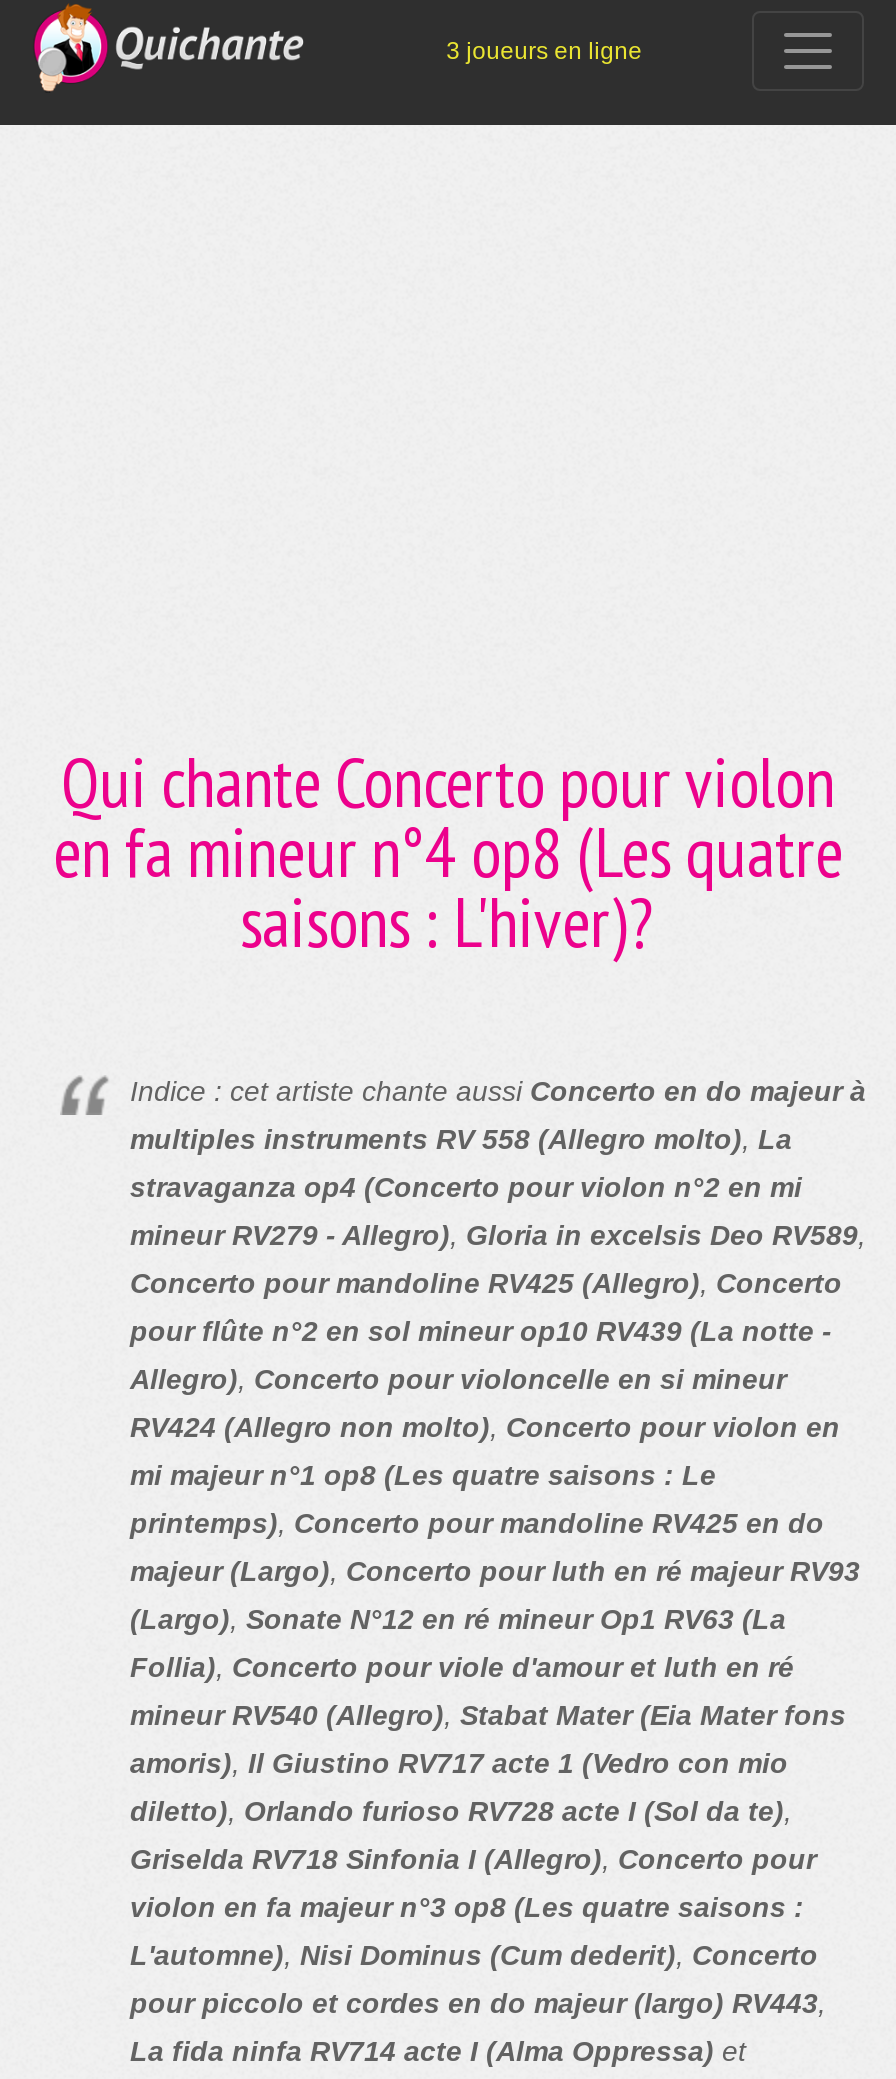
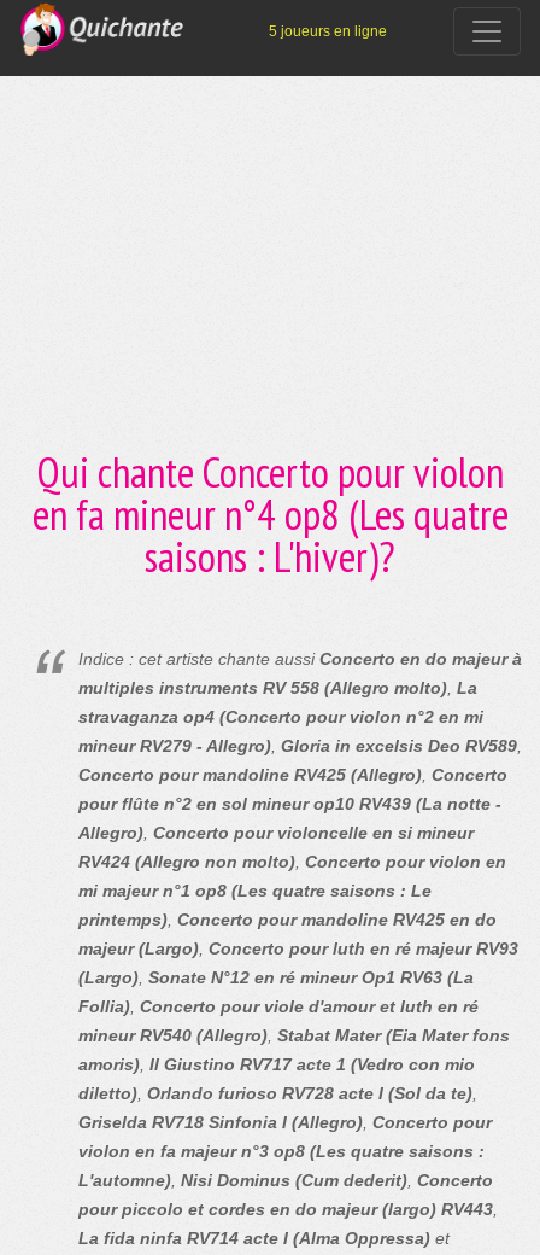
[446,37,642,65] 3 joueurs en ligne -> [269,23,387,40] 5 joueurs en ligne

